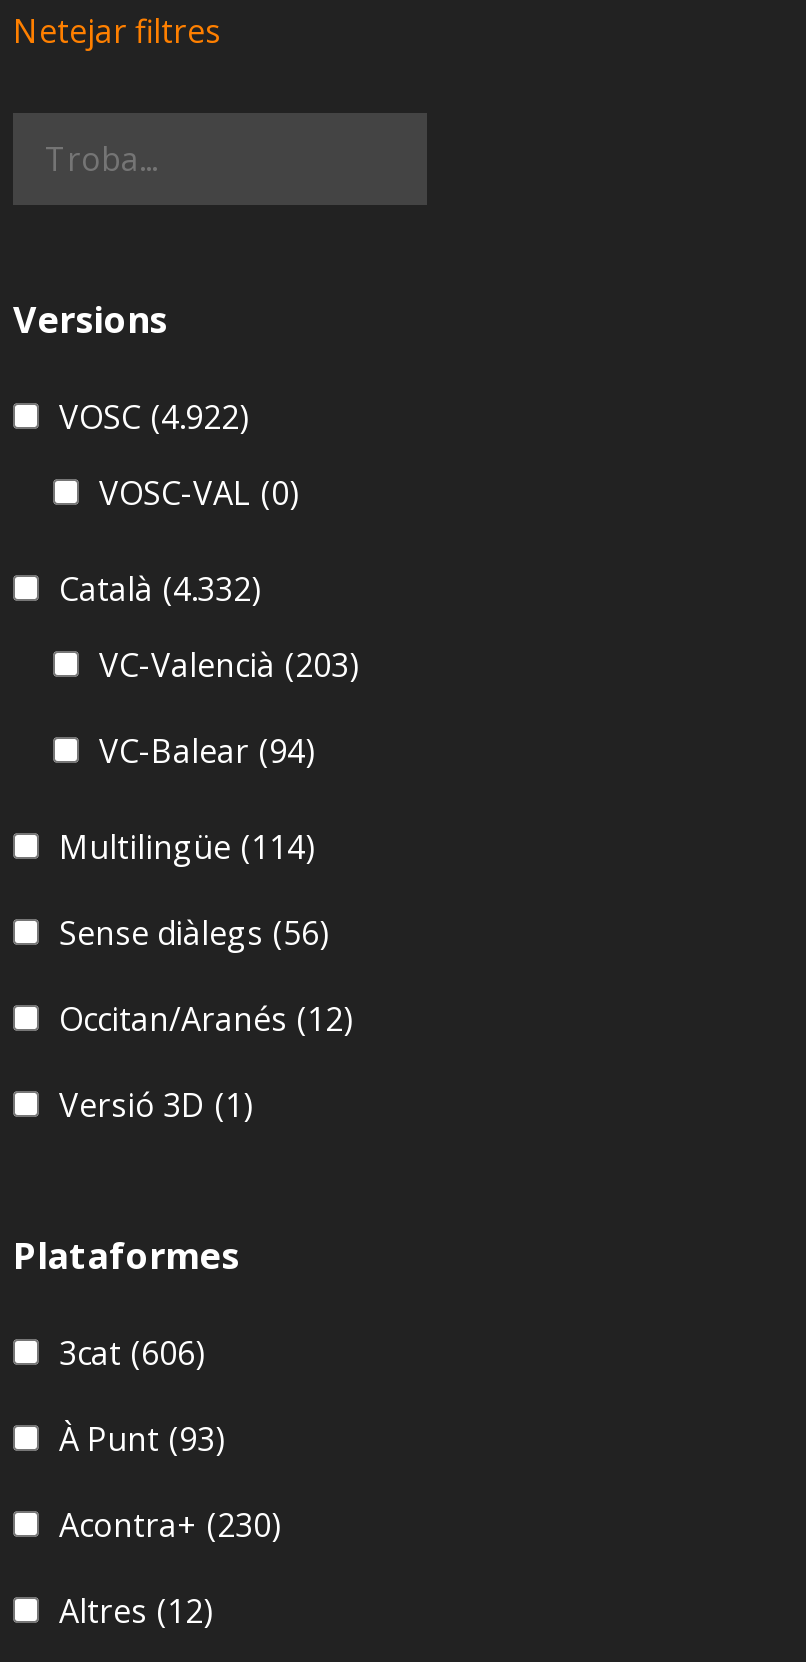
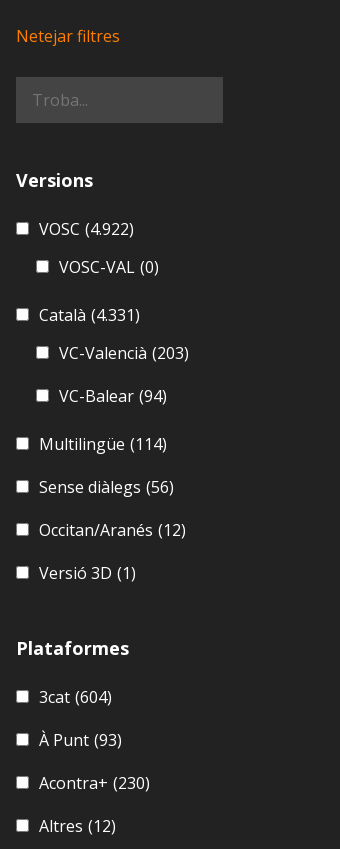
[59,567,261,611] Català (4.332) -> [39,304,140,326] Català (4.331)
[59,1331,205,1375] 3cat (606) -> [39,686,112,708] 3cat (604)

